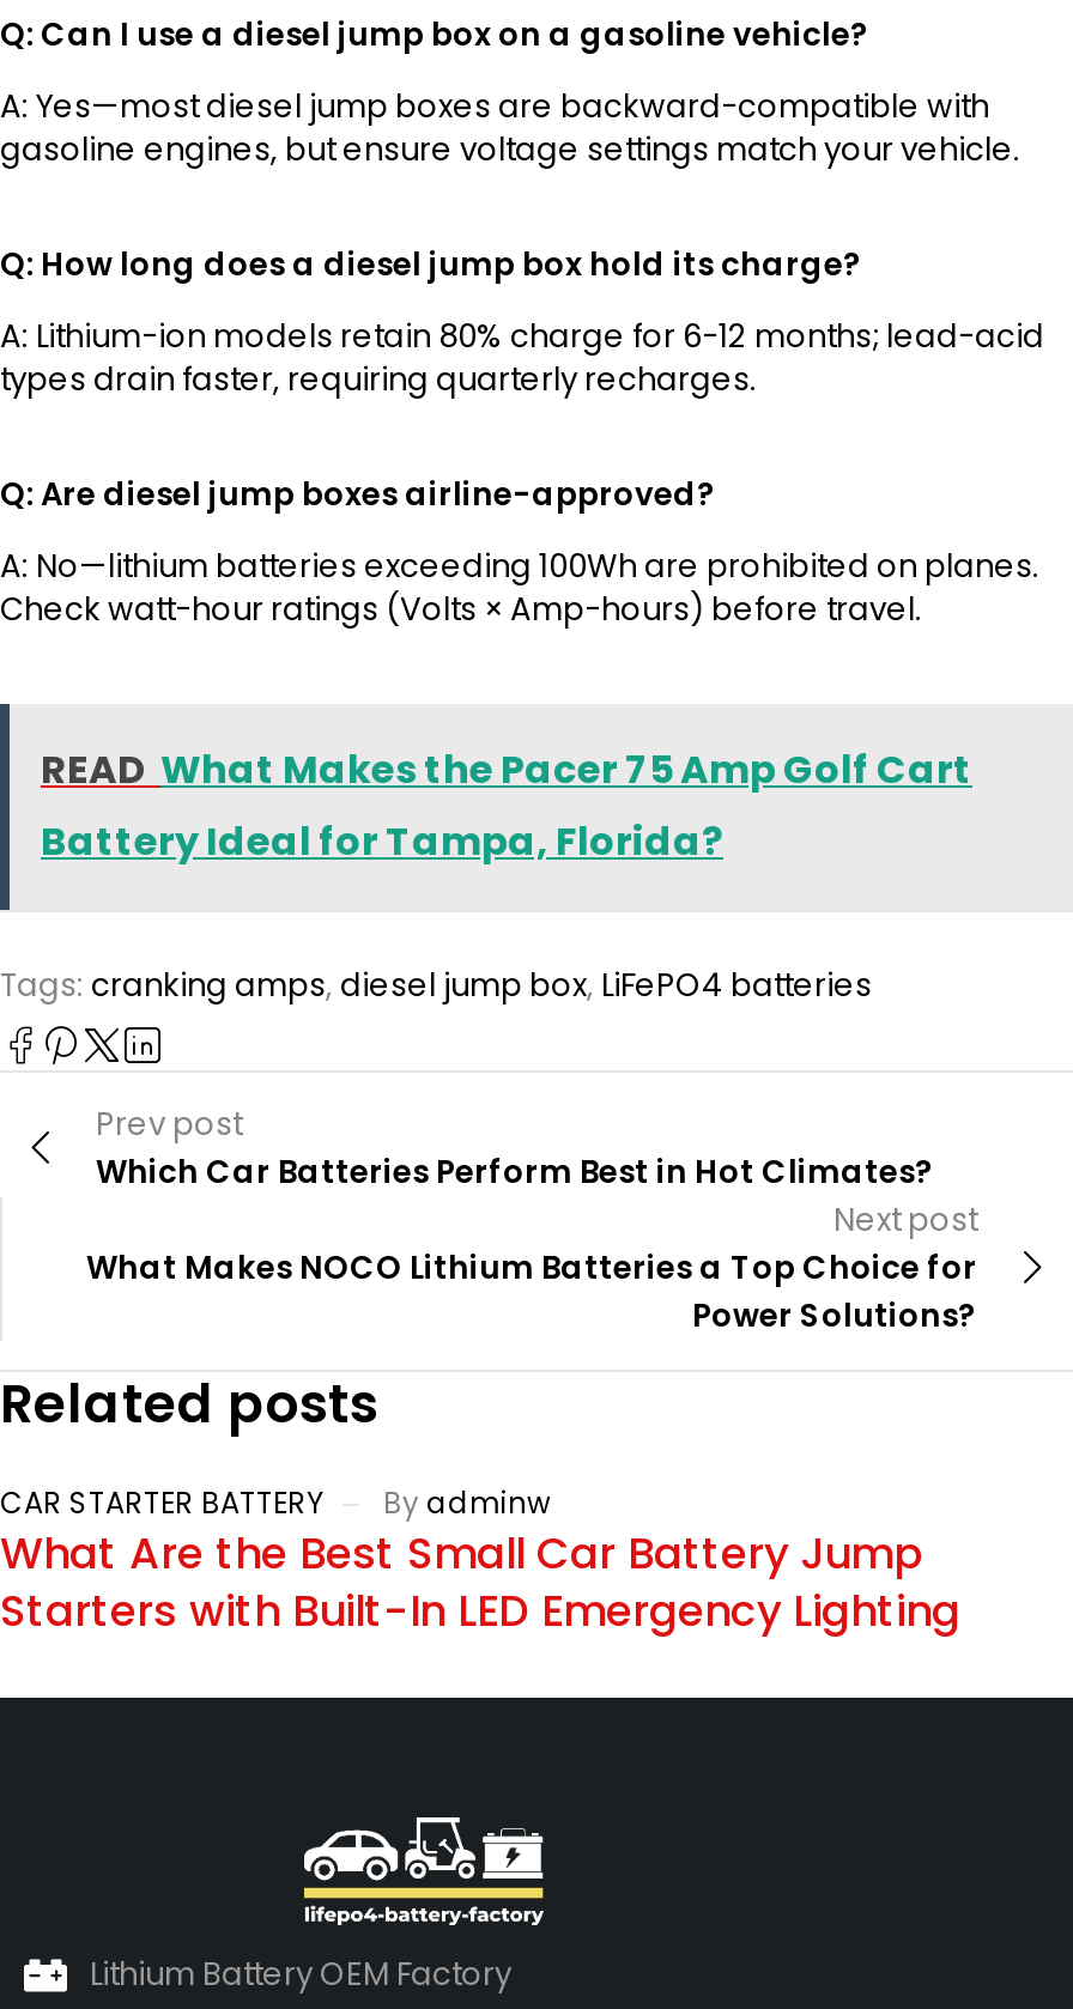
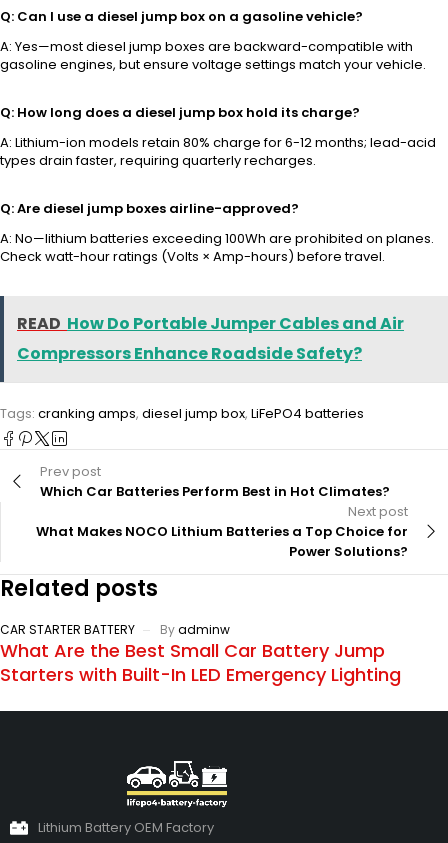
[41,743,972,869] READ What Makes the Pacer 75 Amp Golf Cart | Battery Ideal for Tampa, Florida? -> [17,312,404,365] READ How Do Portable Jumper Cables and Air | Compressors Enhance Roadside Safety?

